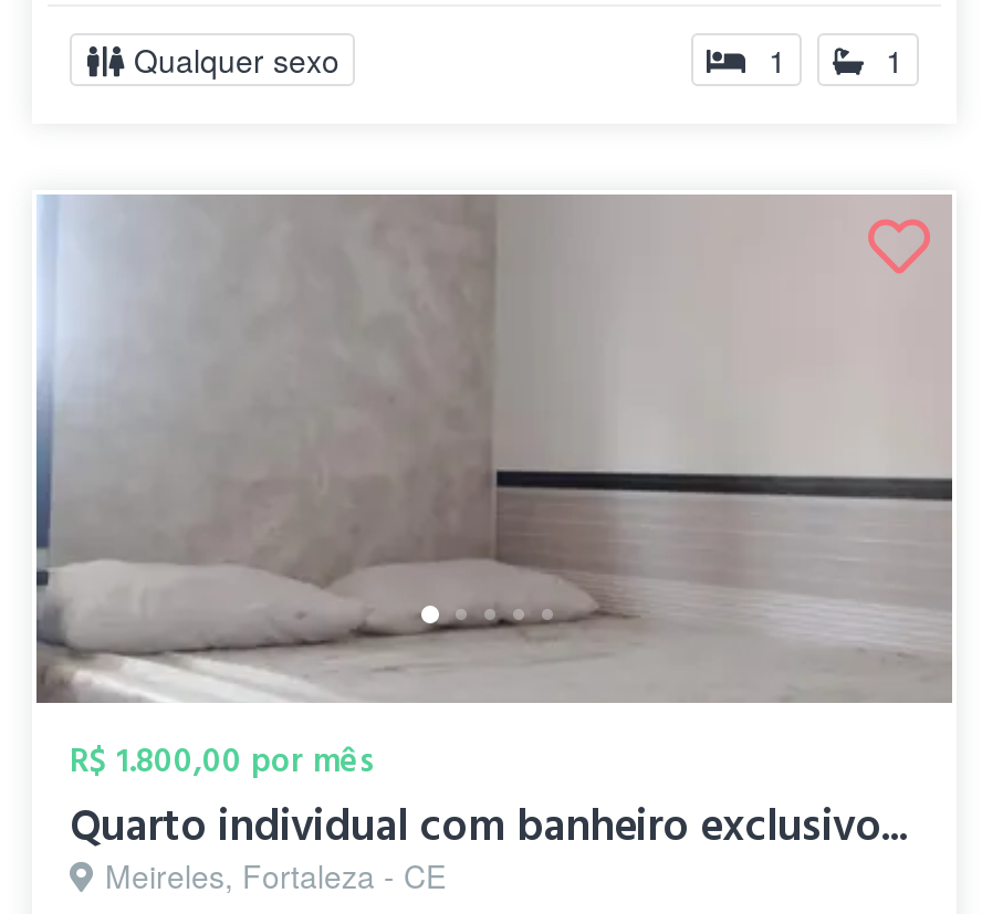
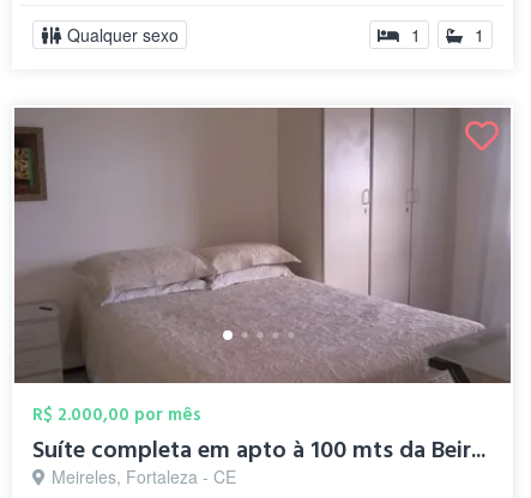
[36,195,954,858] [image] | R$ 1.800,00 por mês | Quarto individual com banheiro exclusivo... -> [13,107,511,467] [image] | R$ 2.000,00 por mês | Suíte completa em apto à 100 mts da Beir...

